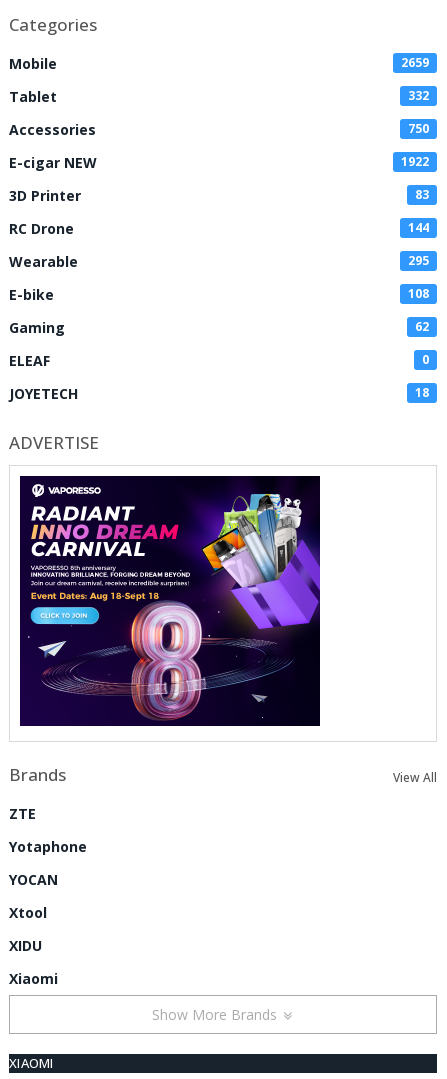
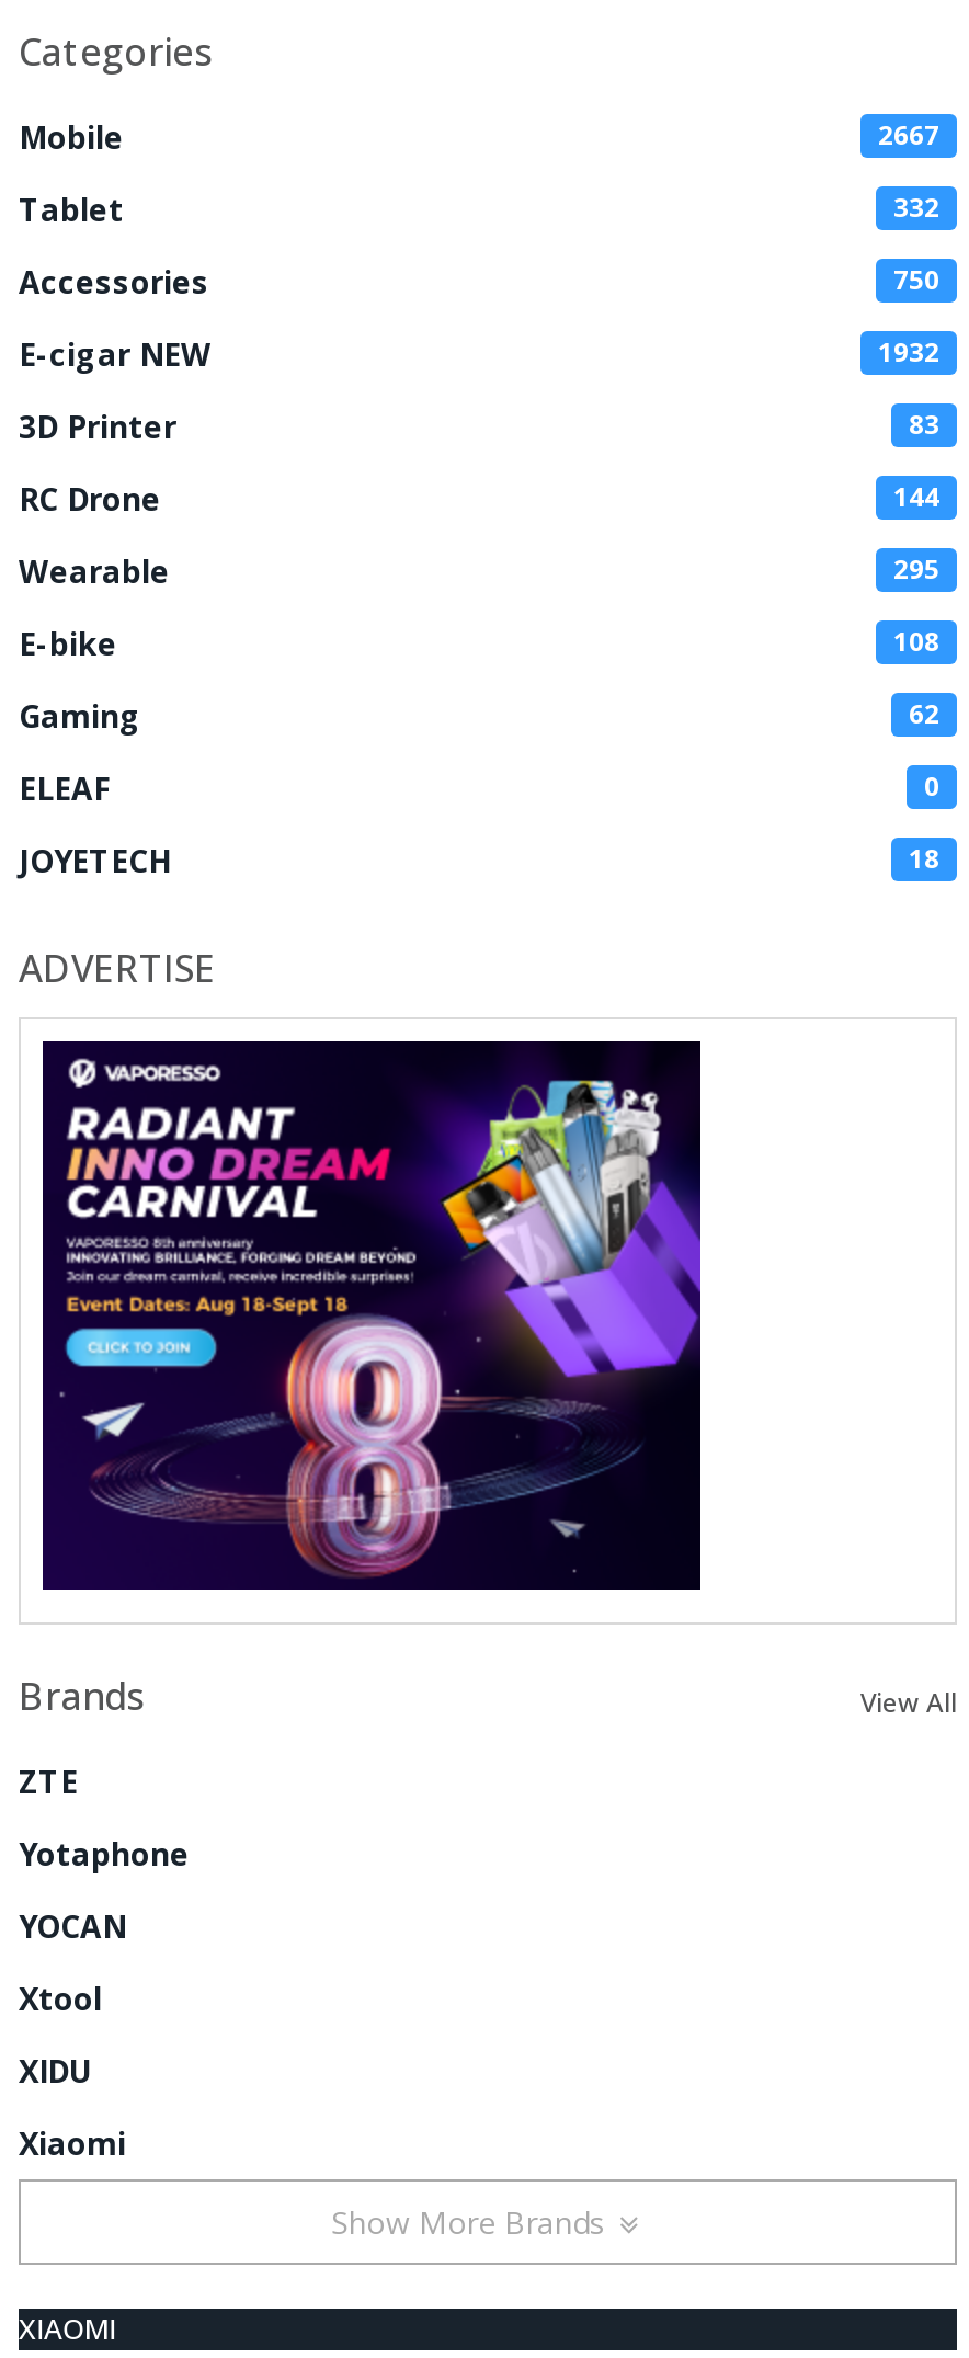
[401,54,429,71] 2659 -> [878,116,939,153] 2667
[401,153,429,170] 1922 -> [878,333,939,371] 1932

